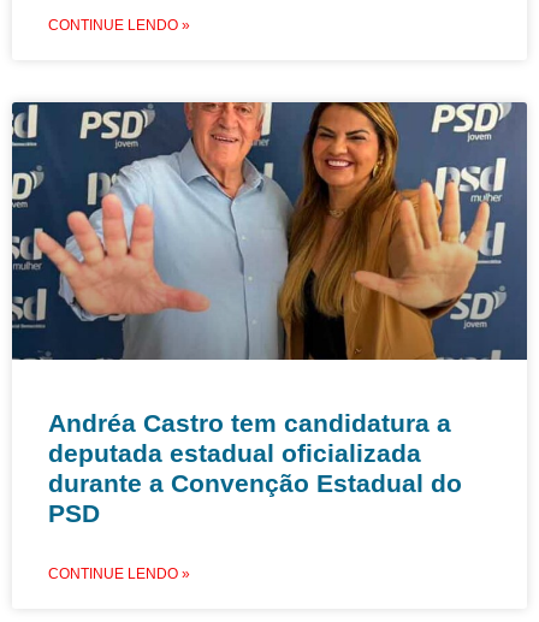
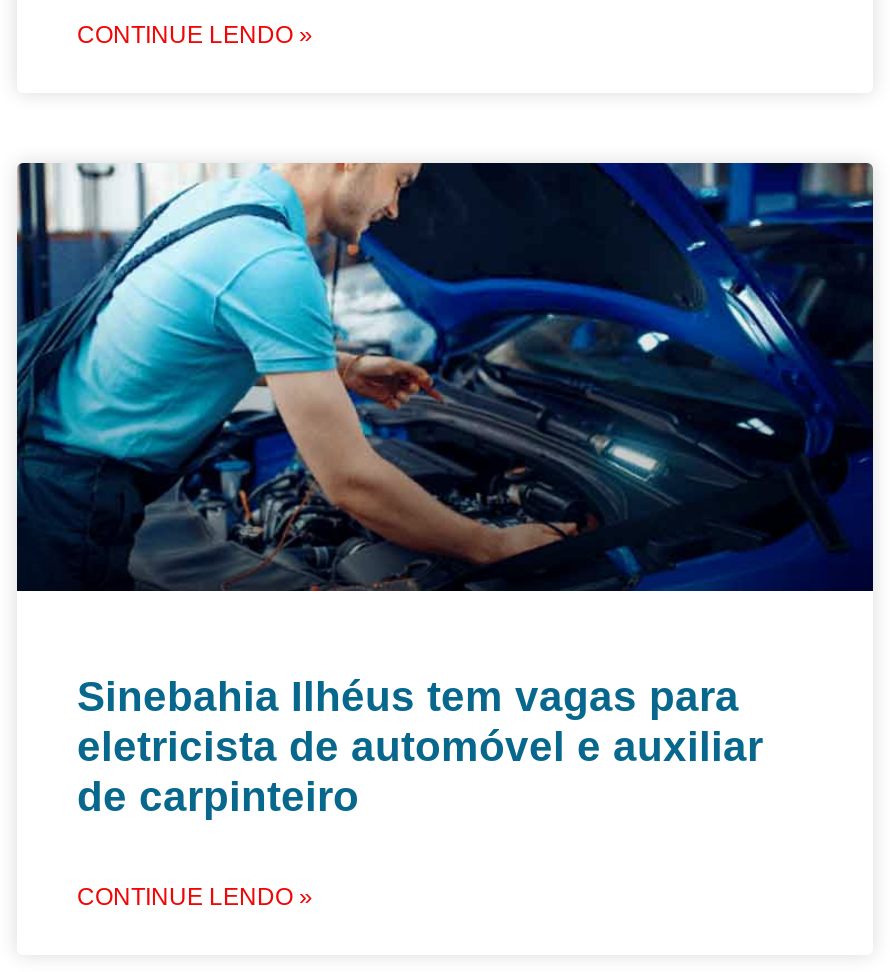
[11,101,528,527] [image] | Andréa Castro tem candidatura a | deputada estadual oficializada | durante a Convenção Estadual do | PSD -> [17,161,875,818] [image] | Sinebahia Ilhéus tem vagas para | eletricista de automóvel e auxiliar | de carpinteiro

